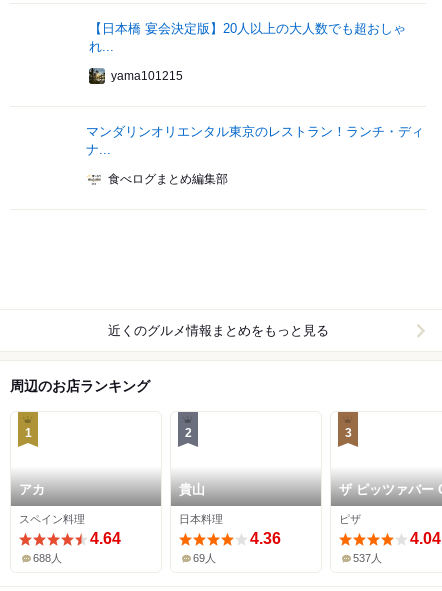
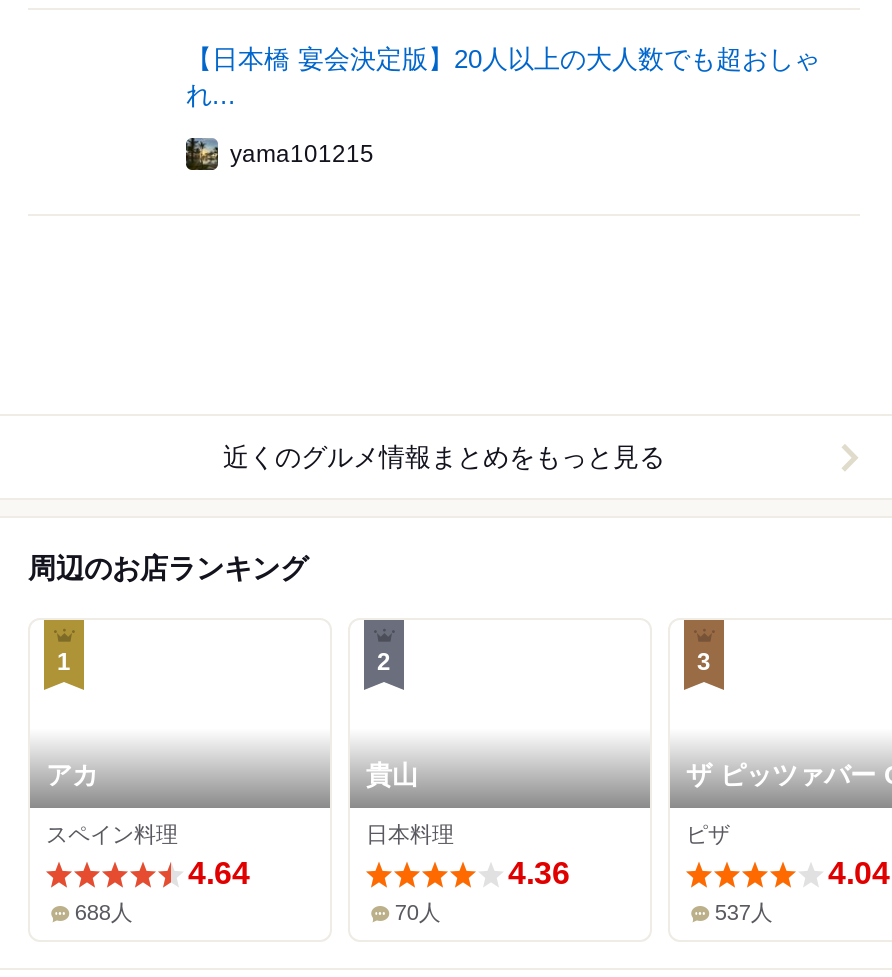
[86,124,424,186] マンダリンオリエンタル東京のレストラン！ランチ・ディ | ナ... | 食べログまとめ編集部 -> none
[193,552,216,564] 69人 -> [395,901,441,925] 70人

